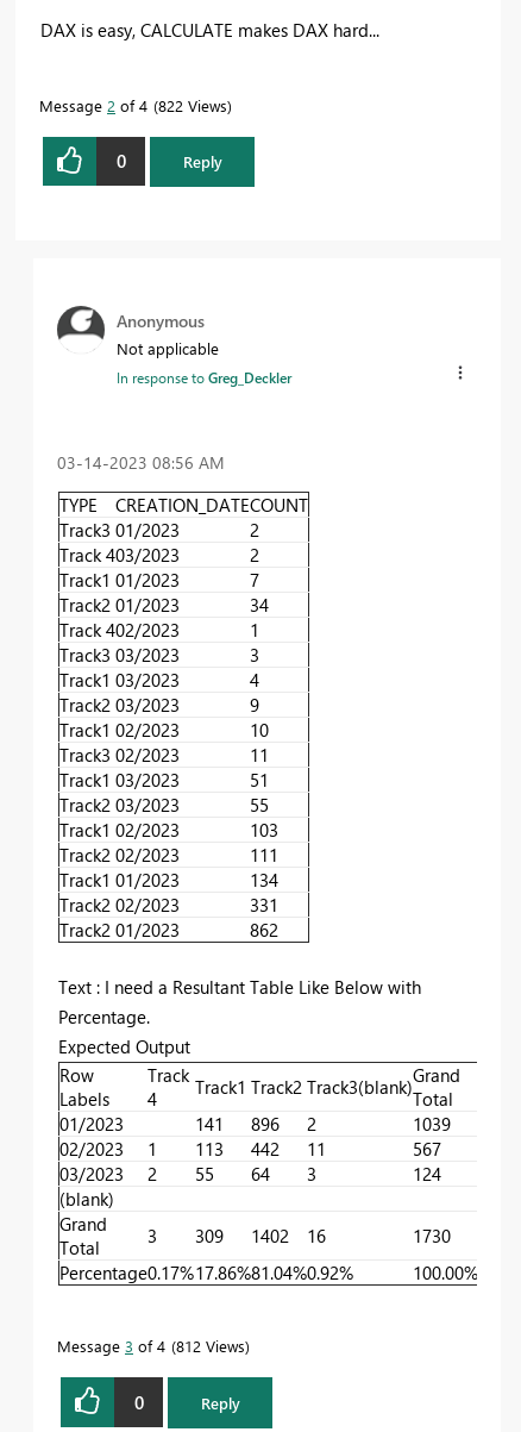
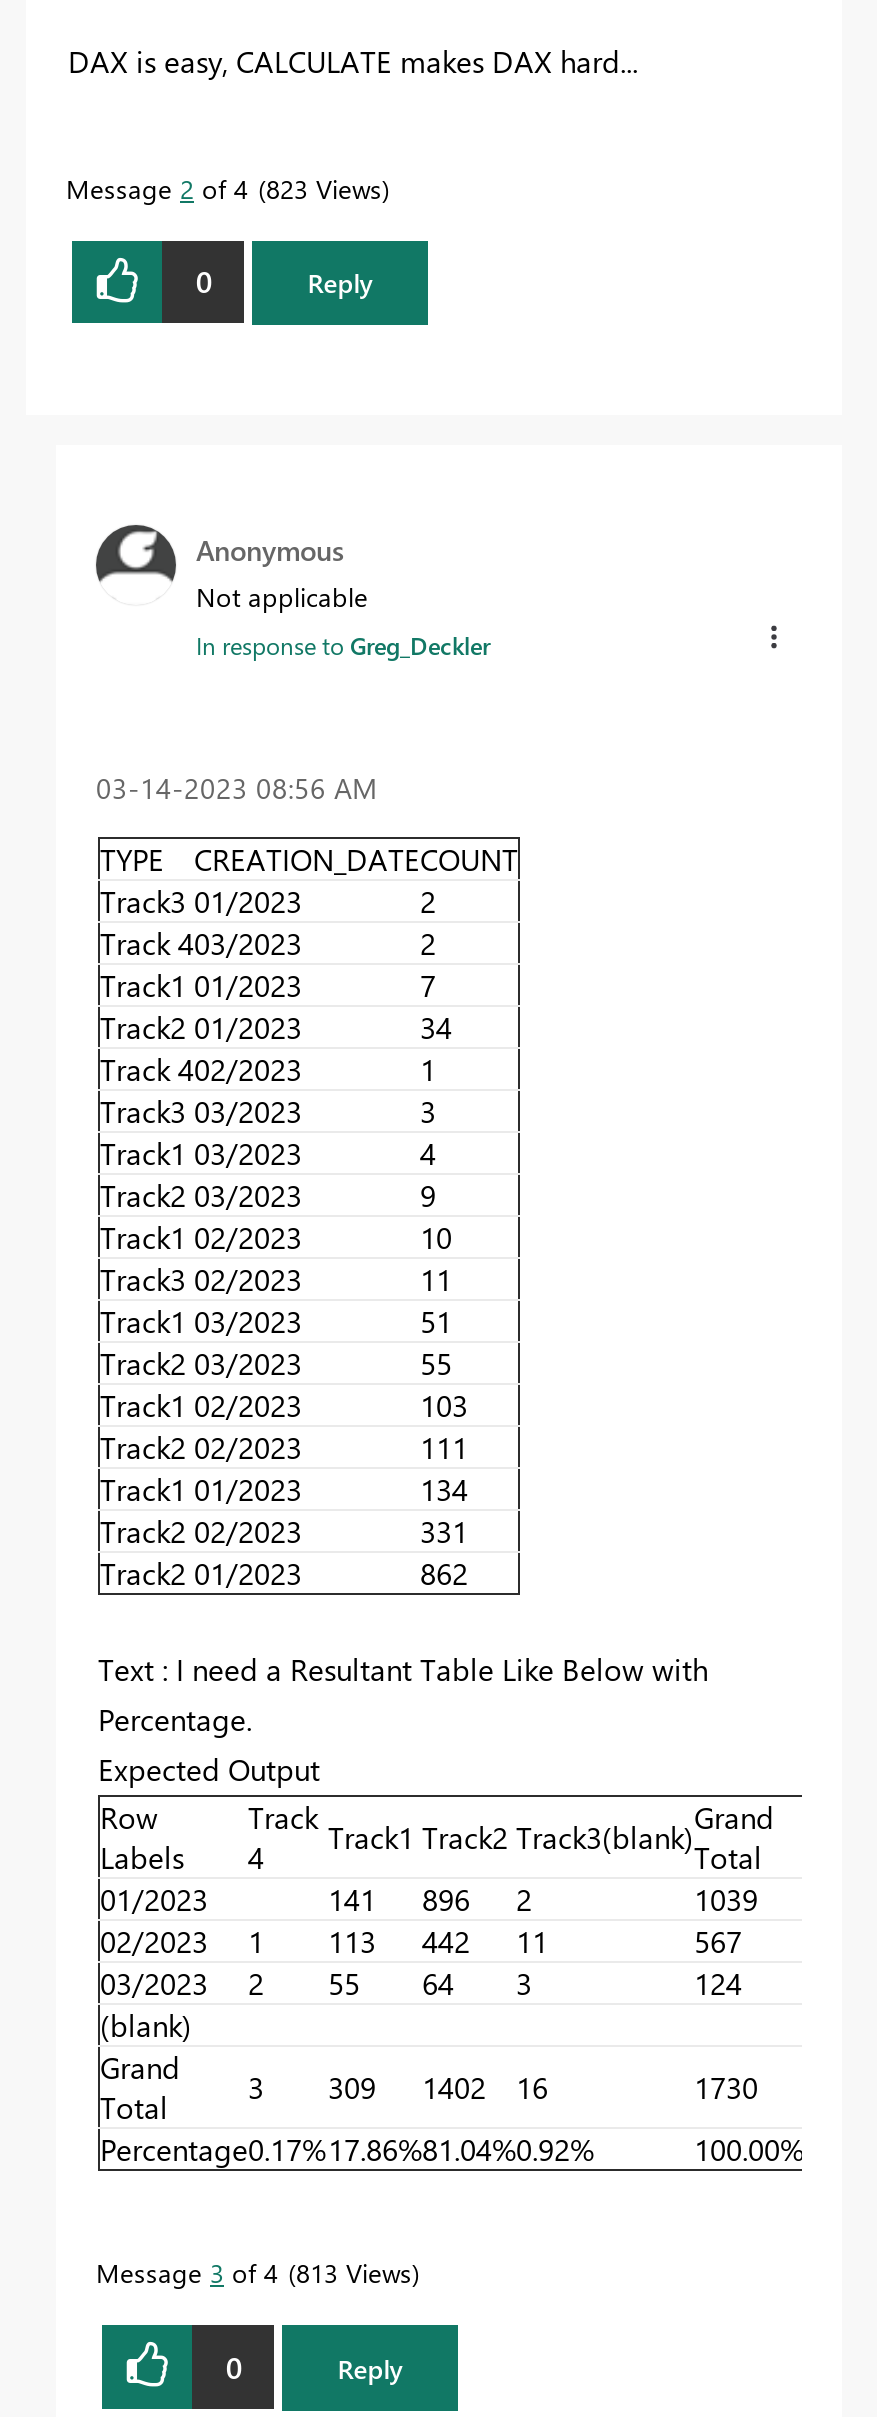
[39,95,227,115] Message 2 of 4 822 Views -> [66,171,382,205] Message 2 of 4 823 Views
[57,1336,245,1356] Message 3 of 4 812 Views -> [96,2256,412,2290] Message 3 of 4 813 Views

